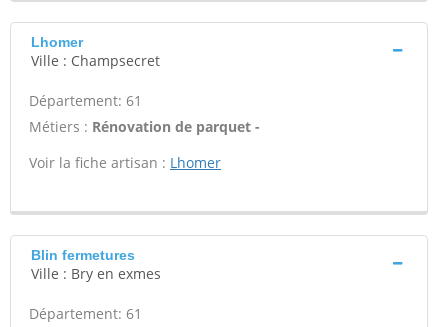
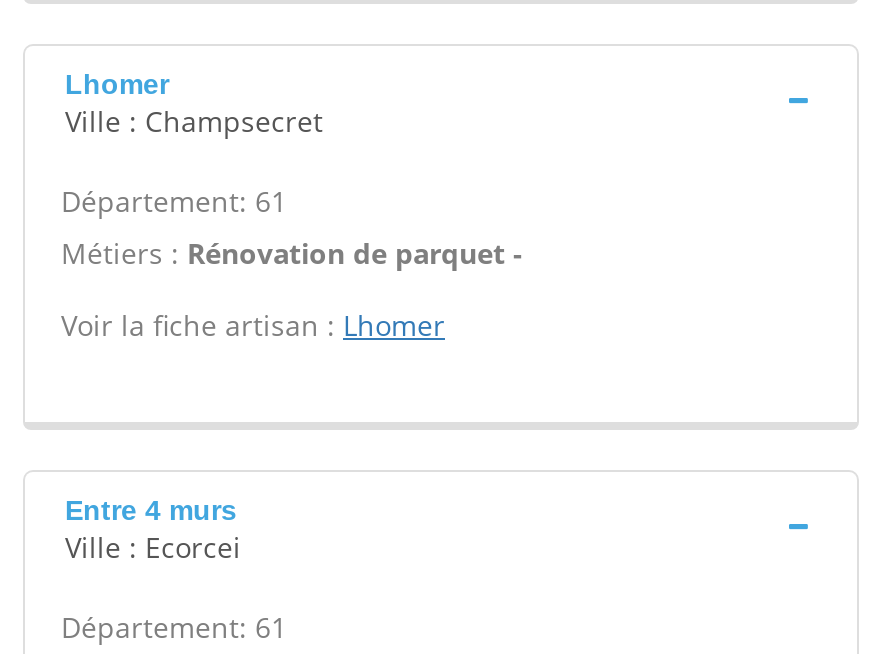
[31,247,161,283] Blin fermetures | Ville : Bry en exmes -> [65,494,241,566] Entre 4 murs | Ville : Ecorcei

